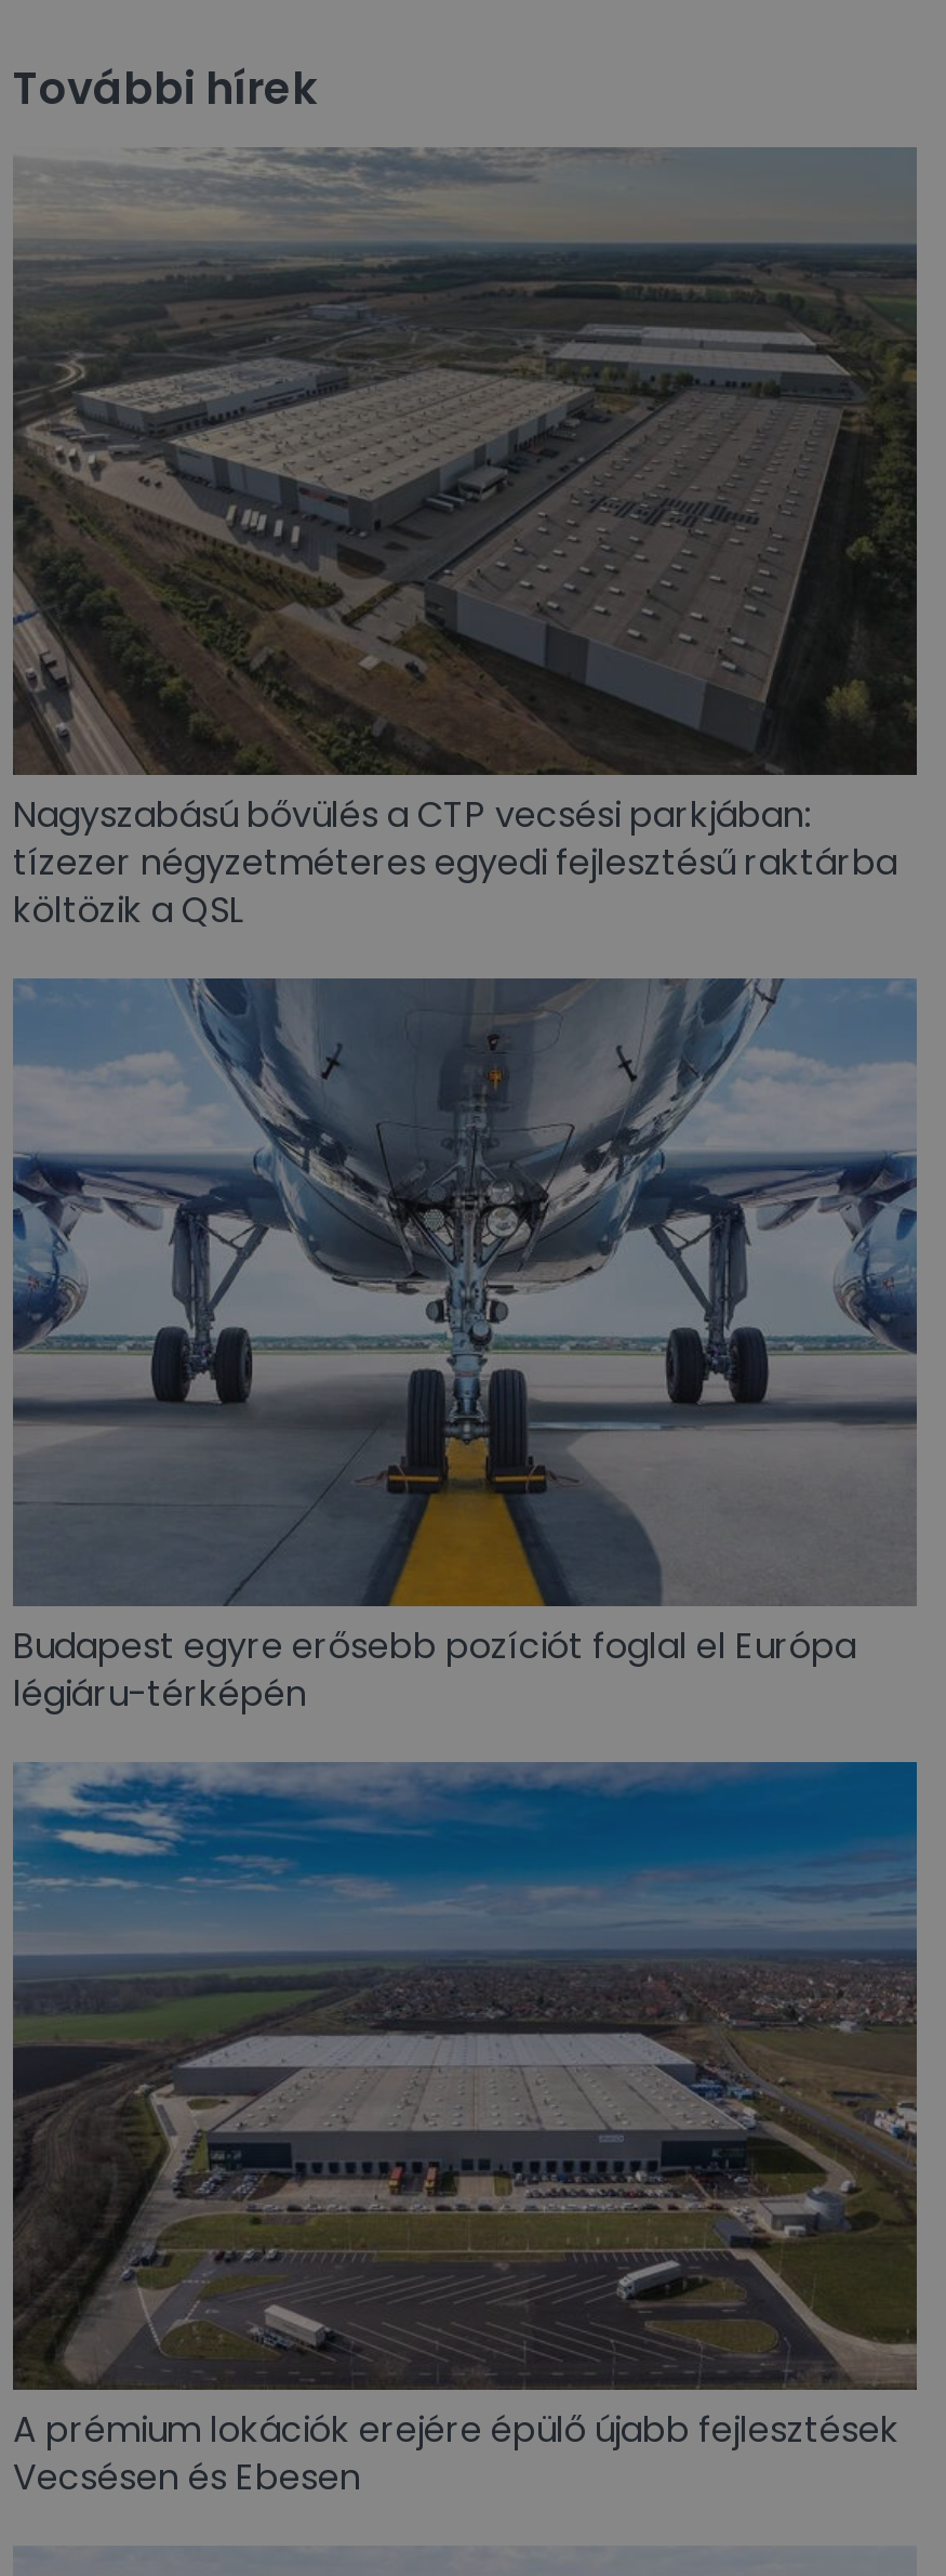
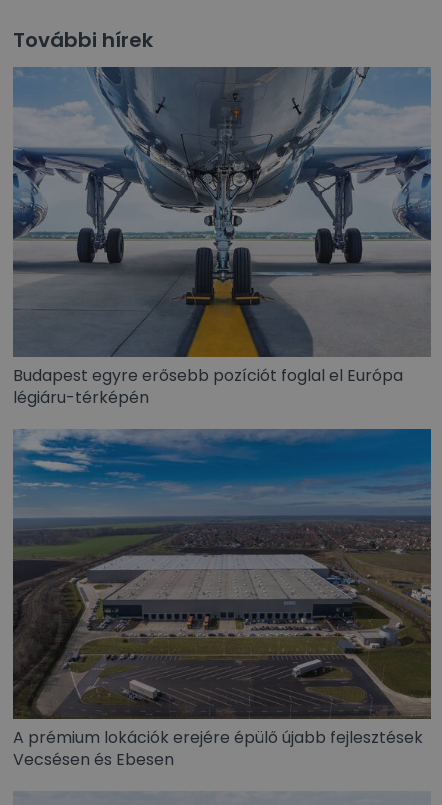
[11,147,919,935] [image] | Nagyszabású bővülés a CTP vecsési parkjában: | tízezer négyzetméteres egyedi fejlesztésű raktárba | költözik a QSL -> none

